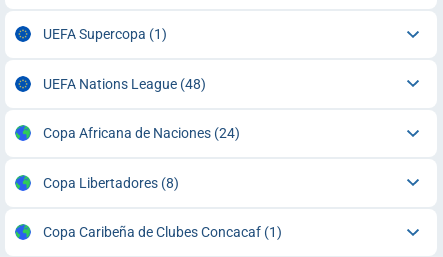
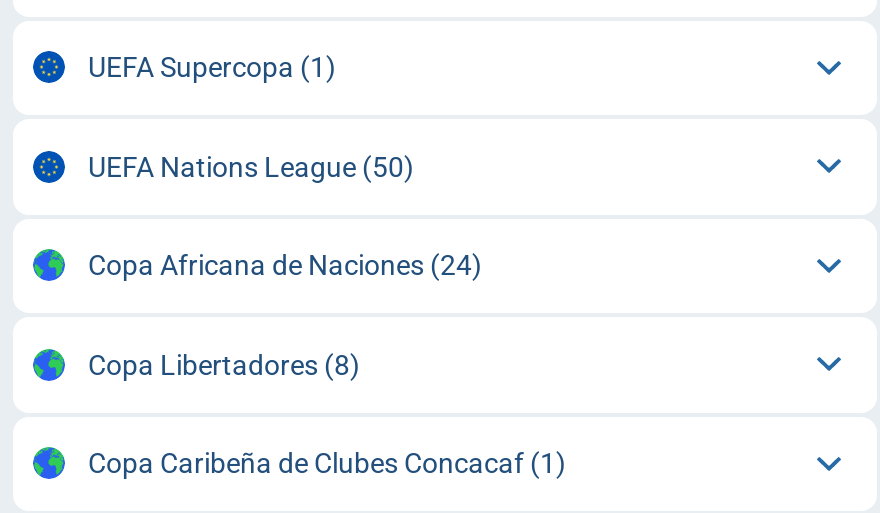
[42,76,205,92] UEFA Nations League (48) -> [88,151,414,183] UEFA Nations League (50)

